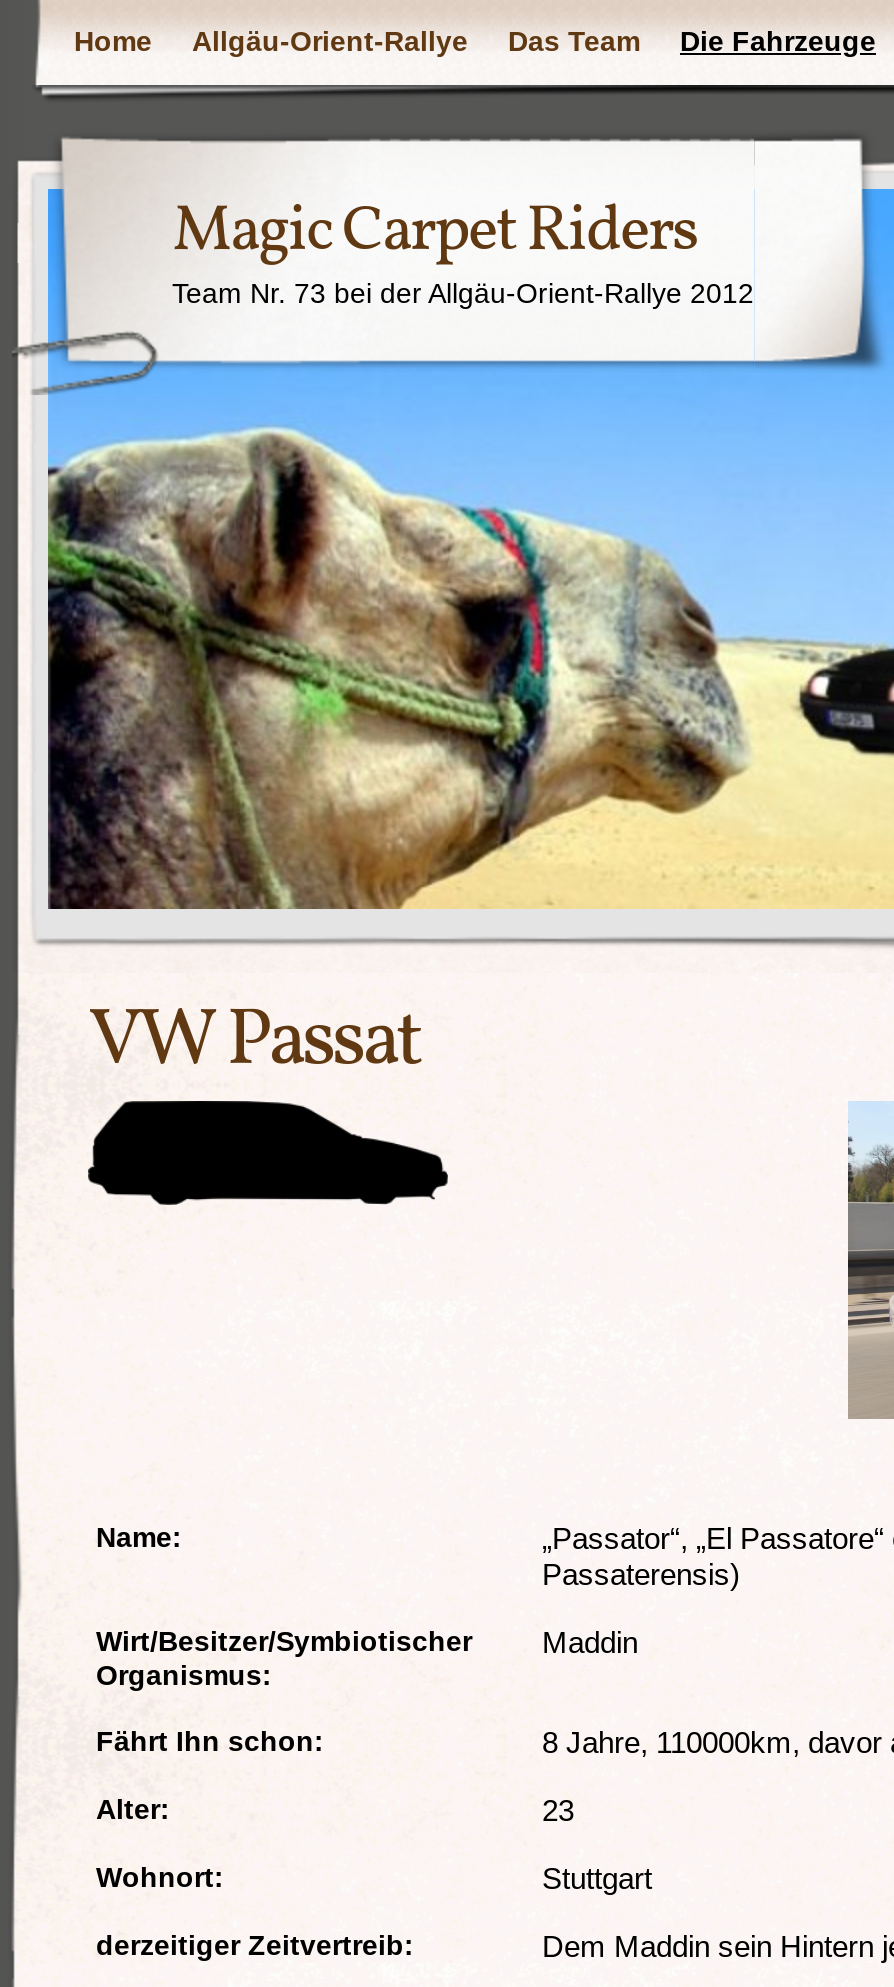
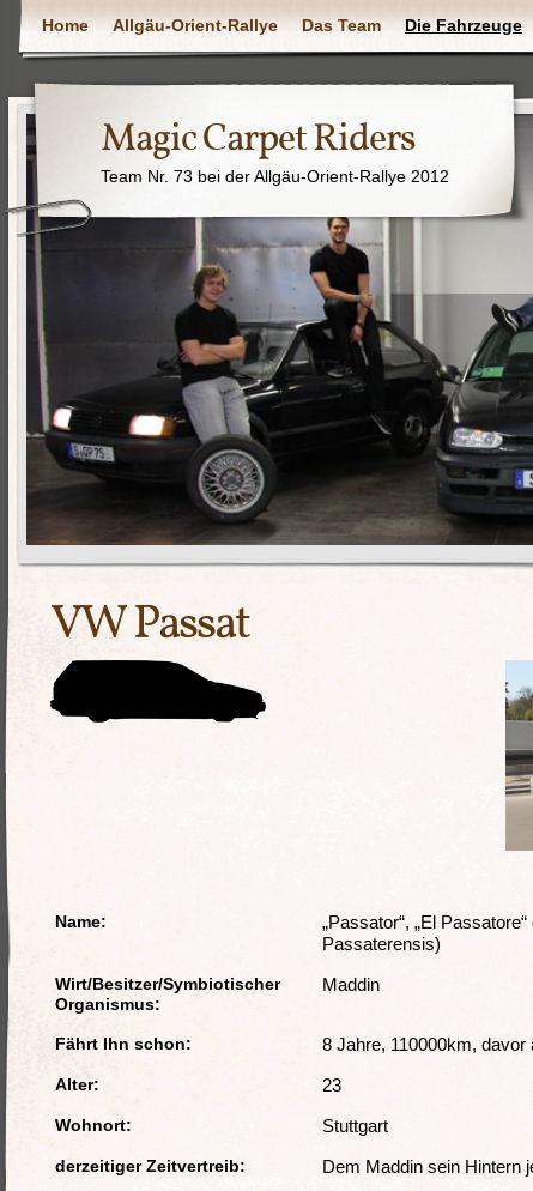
[46,187,888,909] [image] -> [25,113,529,546] [image]

